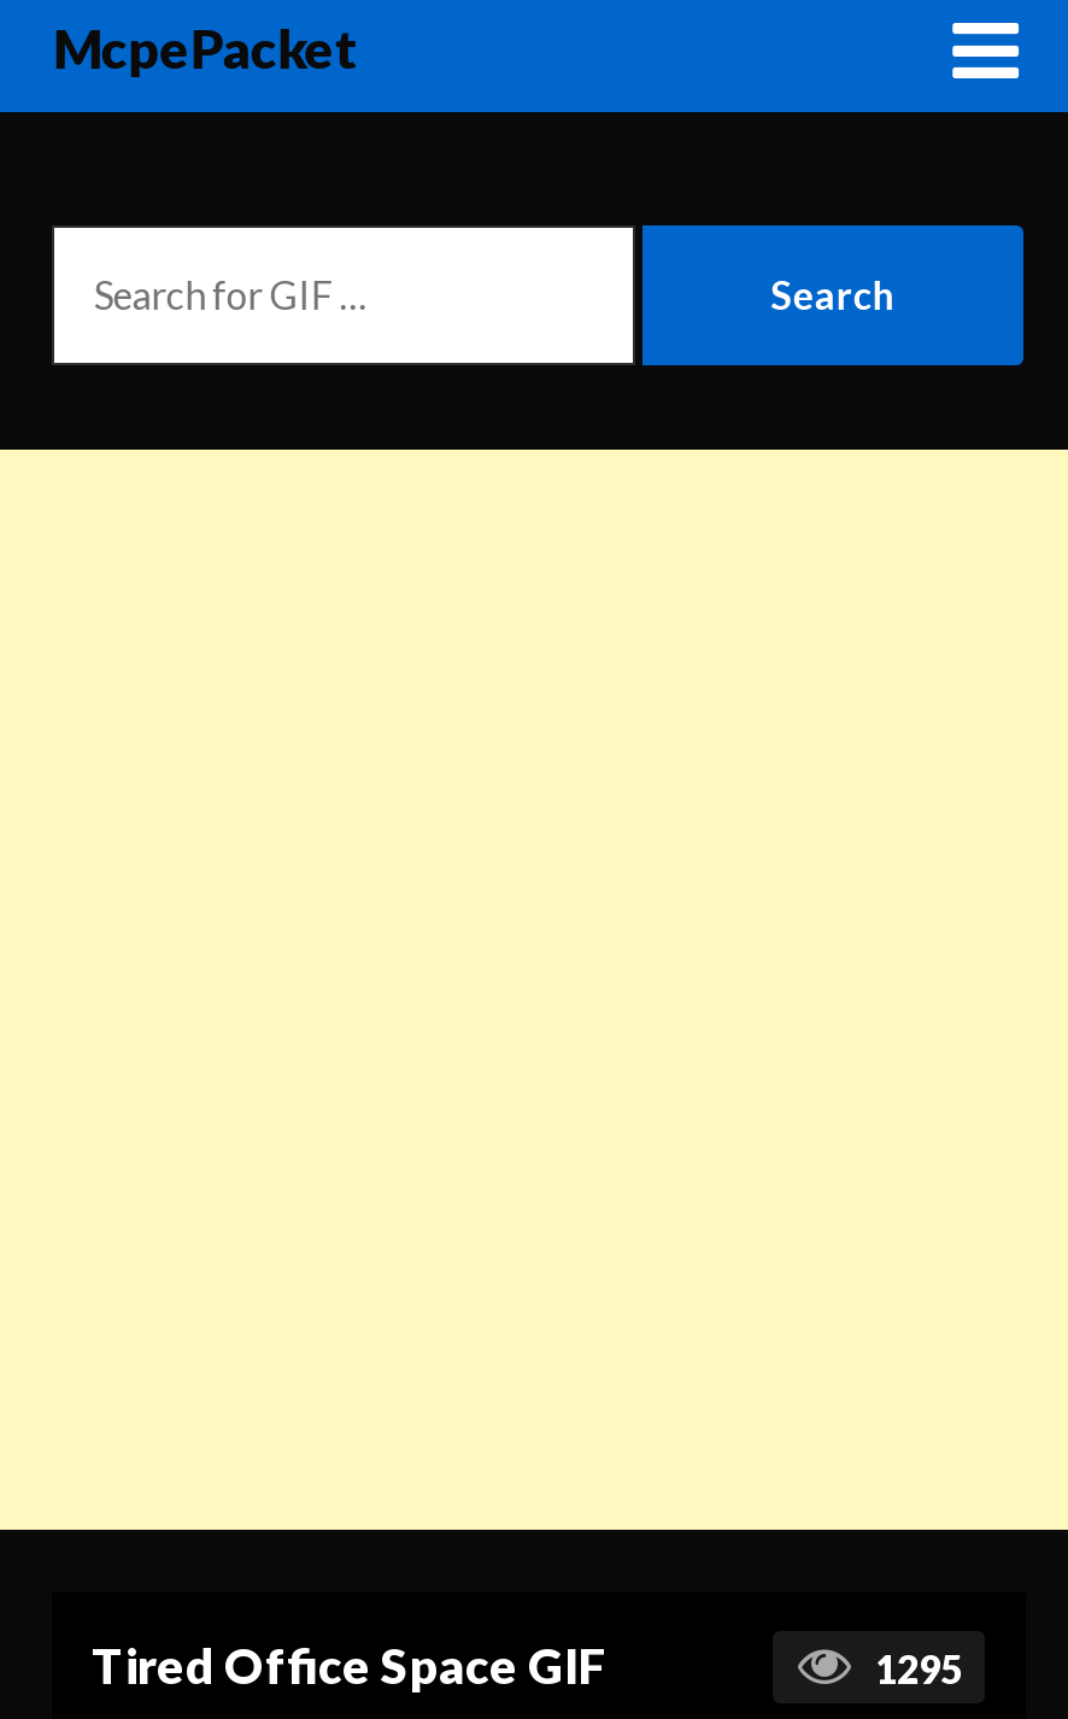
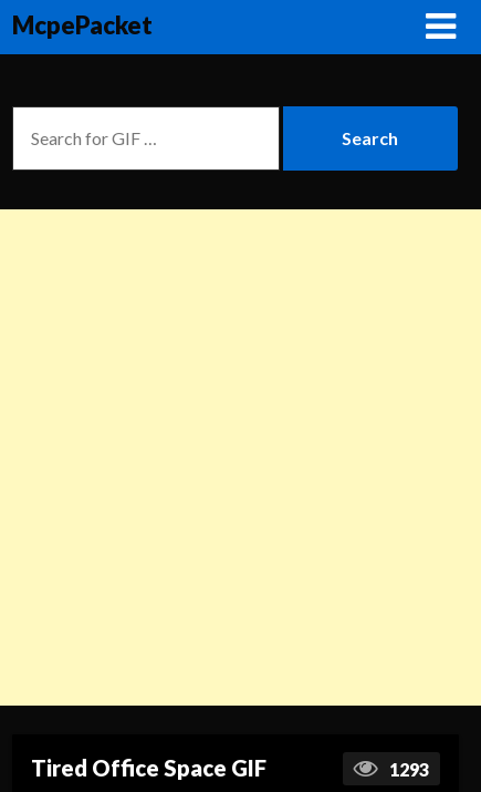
[875,1646,962,1692] 1295 -> [390,759,430,780] 1293

